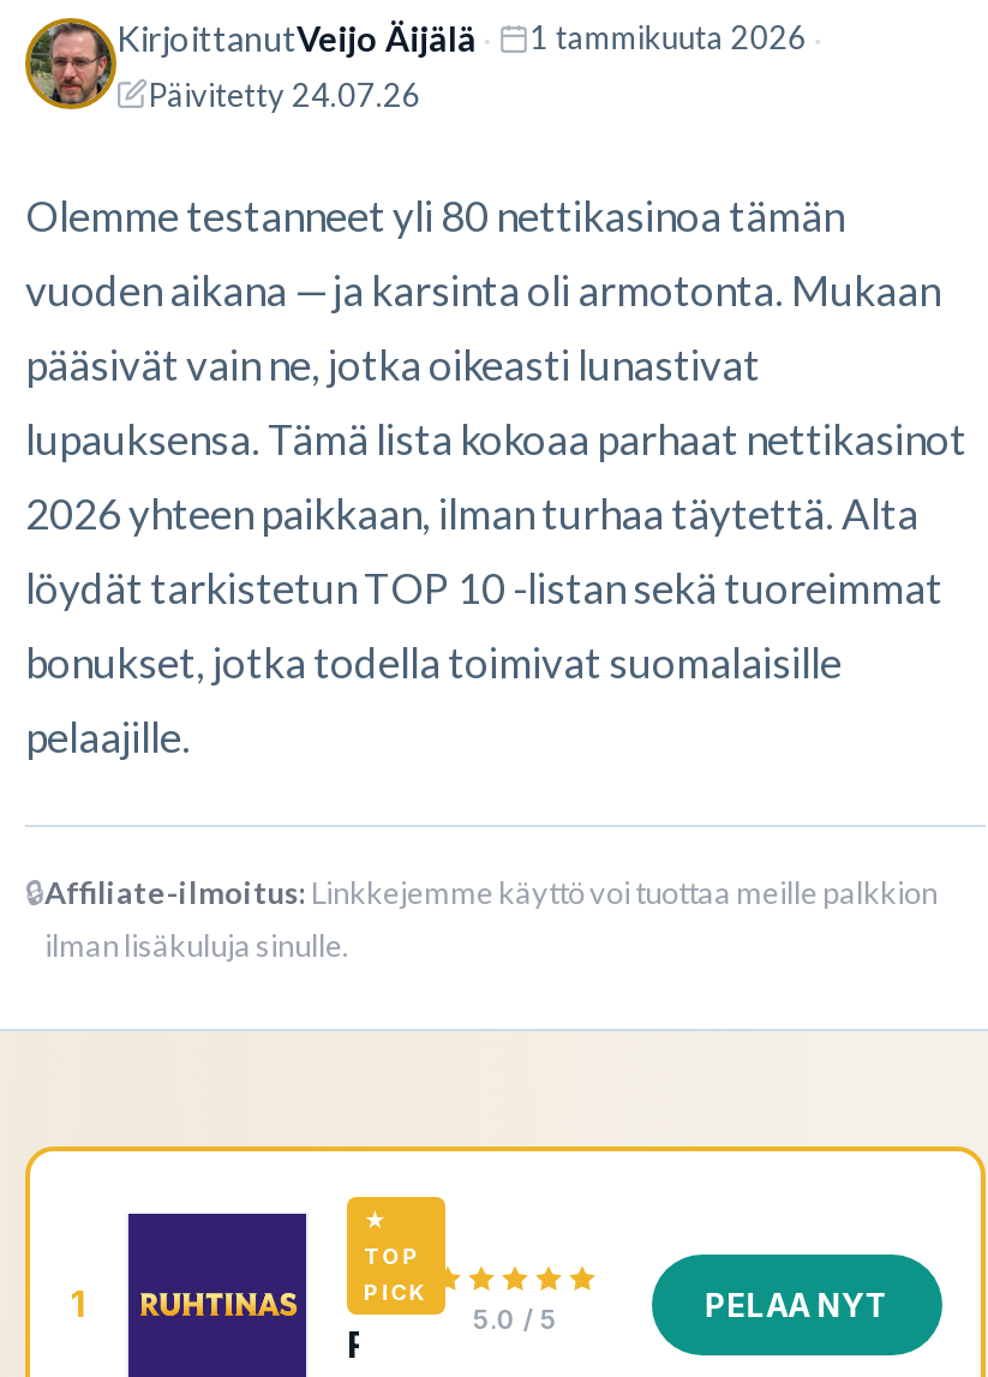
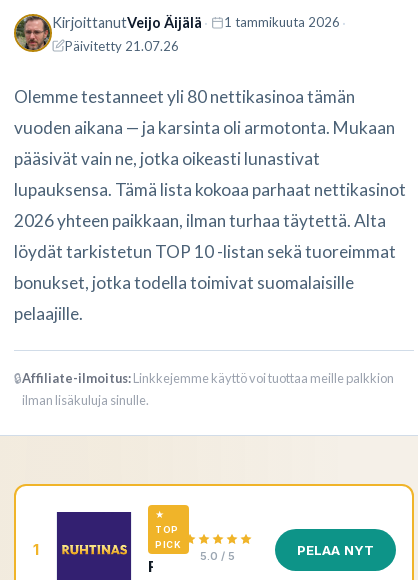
[148,75,421,113] Päivitetty 24.07.26 -> [65,38,179,54] Päivitetty 21.07.26

